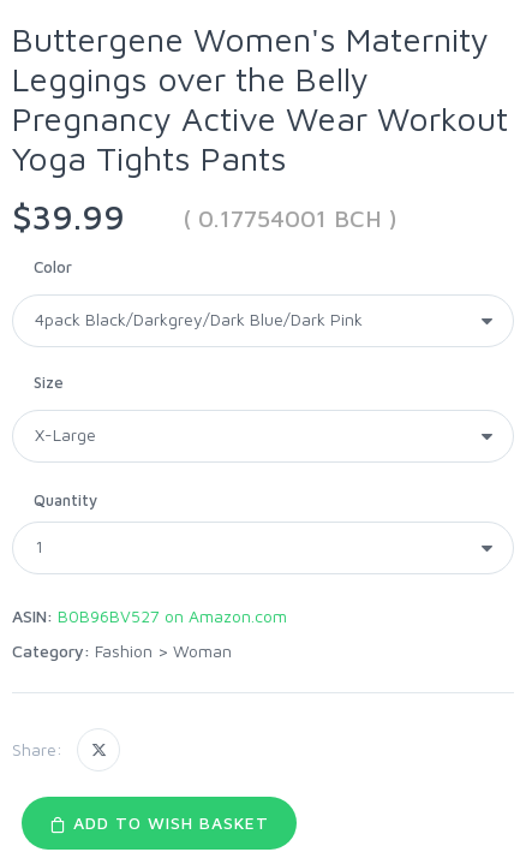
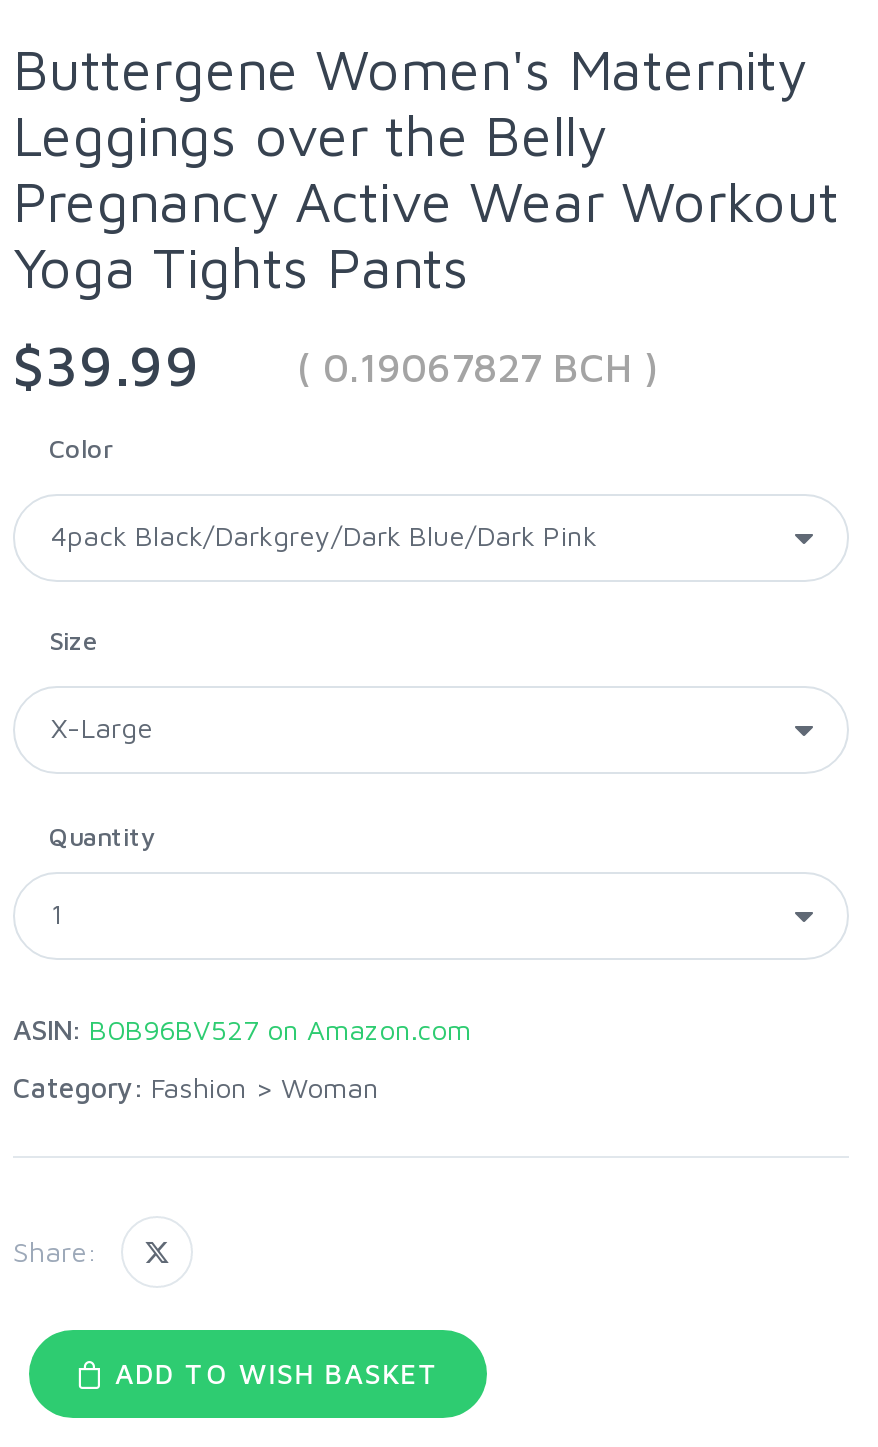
[183,204,397,232] ( 0.17754001 BCH ) -> [297,343,659,389] ( 0.19067827 BCH )

